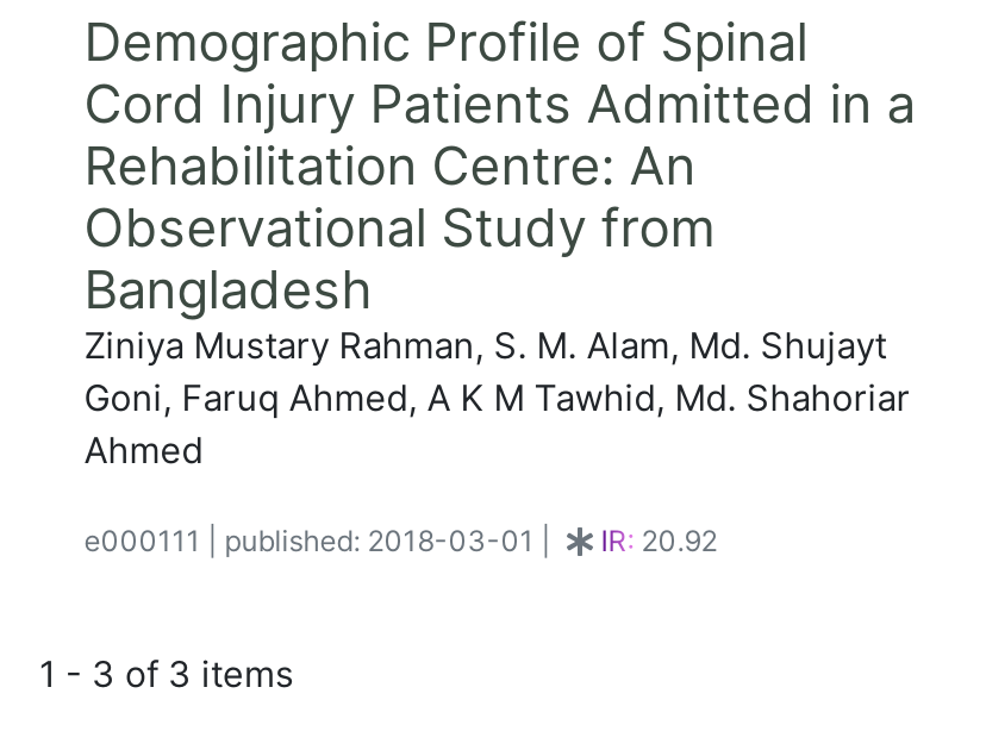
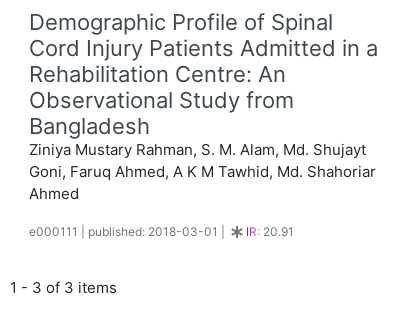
[601,524,718,559] IR: 20.92 -> [246,224,294,239] IR: 20.91

